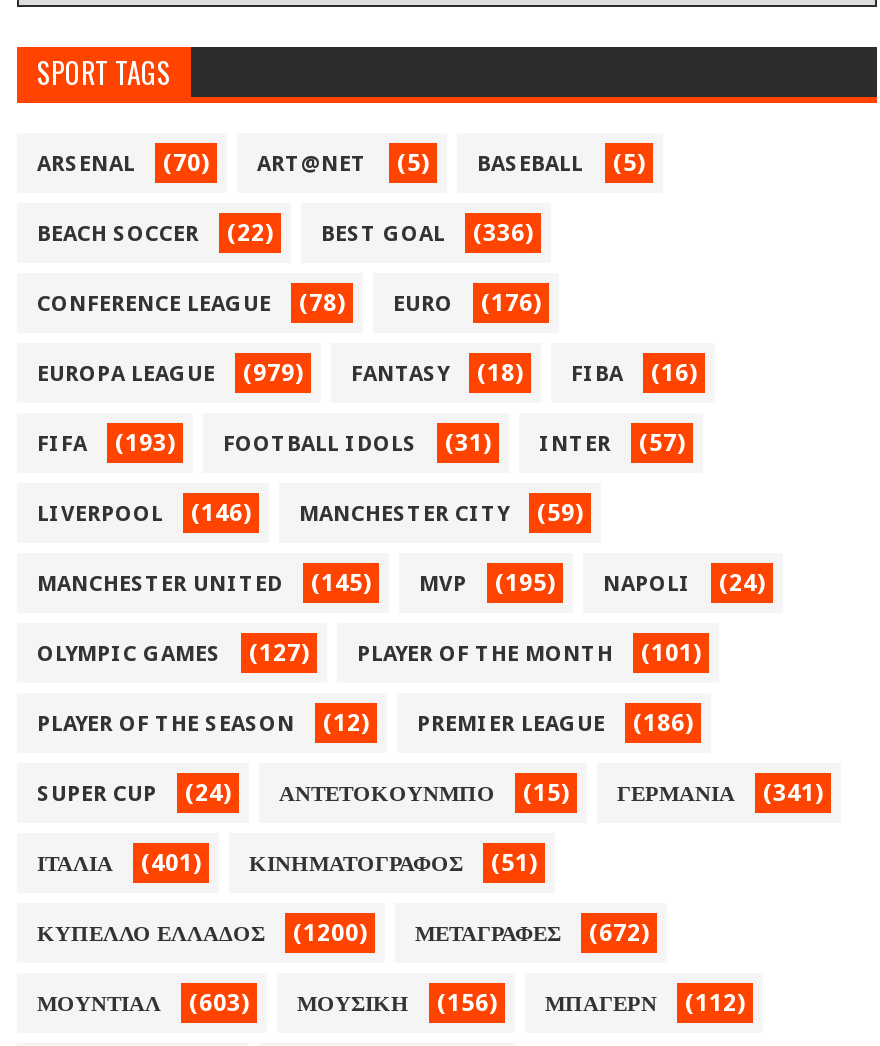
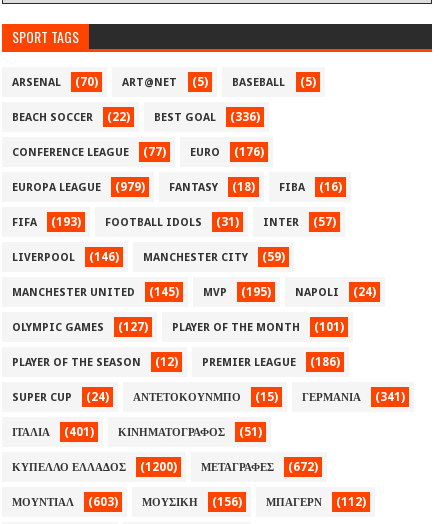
[37,289,541,317] CONFERENCE LEAGUE (78) EURO (176) -> [12,145,264,159] CONFERENCE LEAGUE (77) EURO (176)

